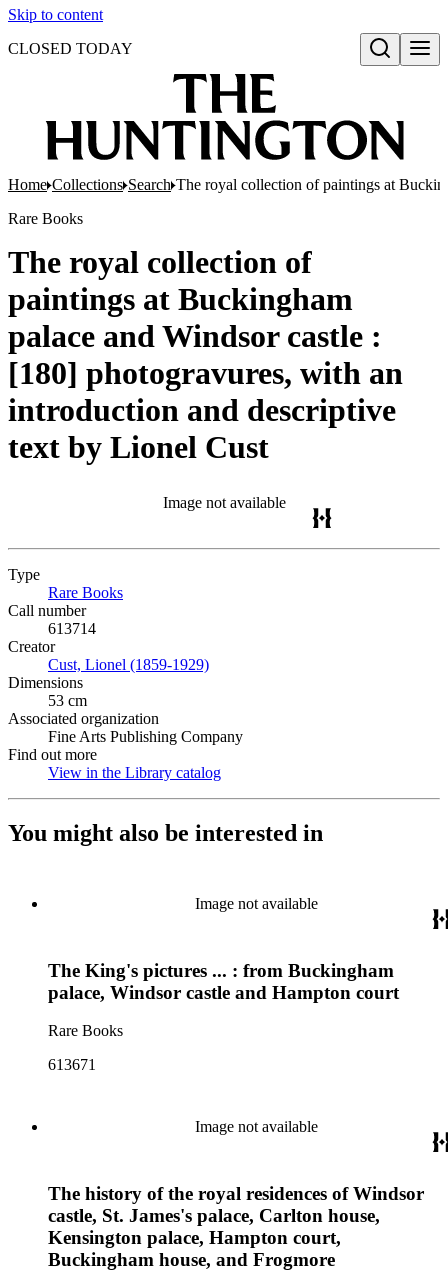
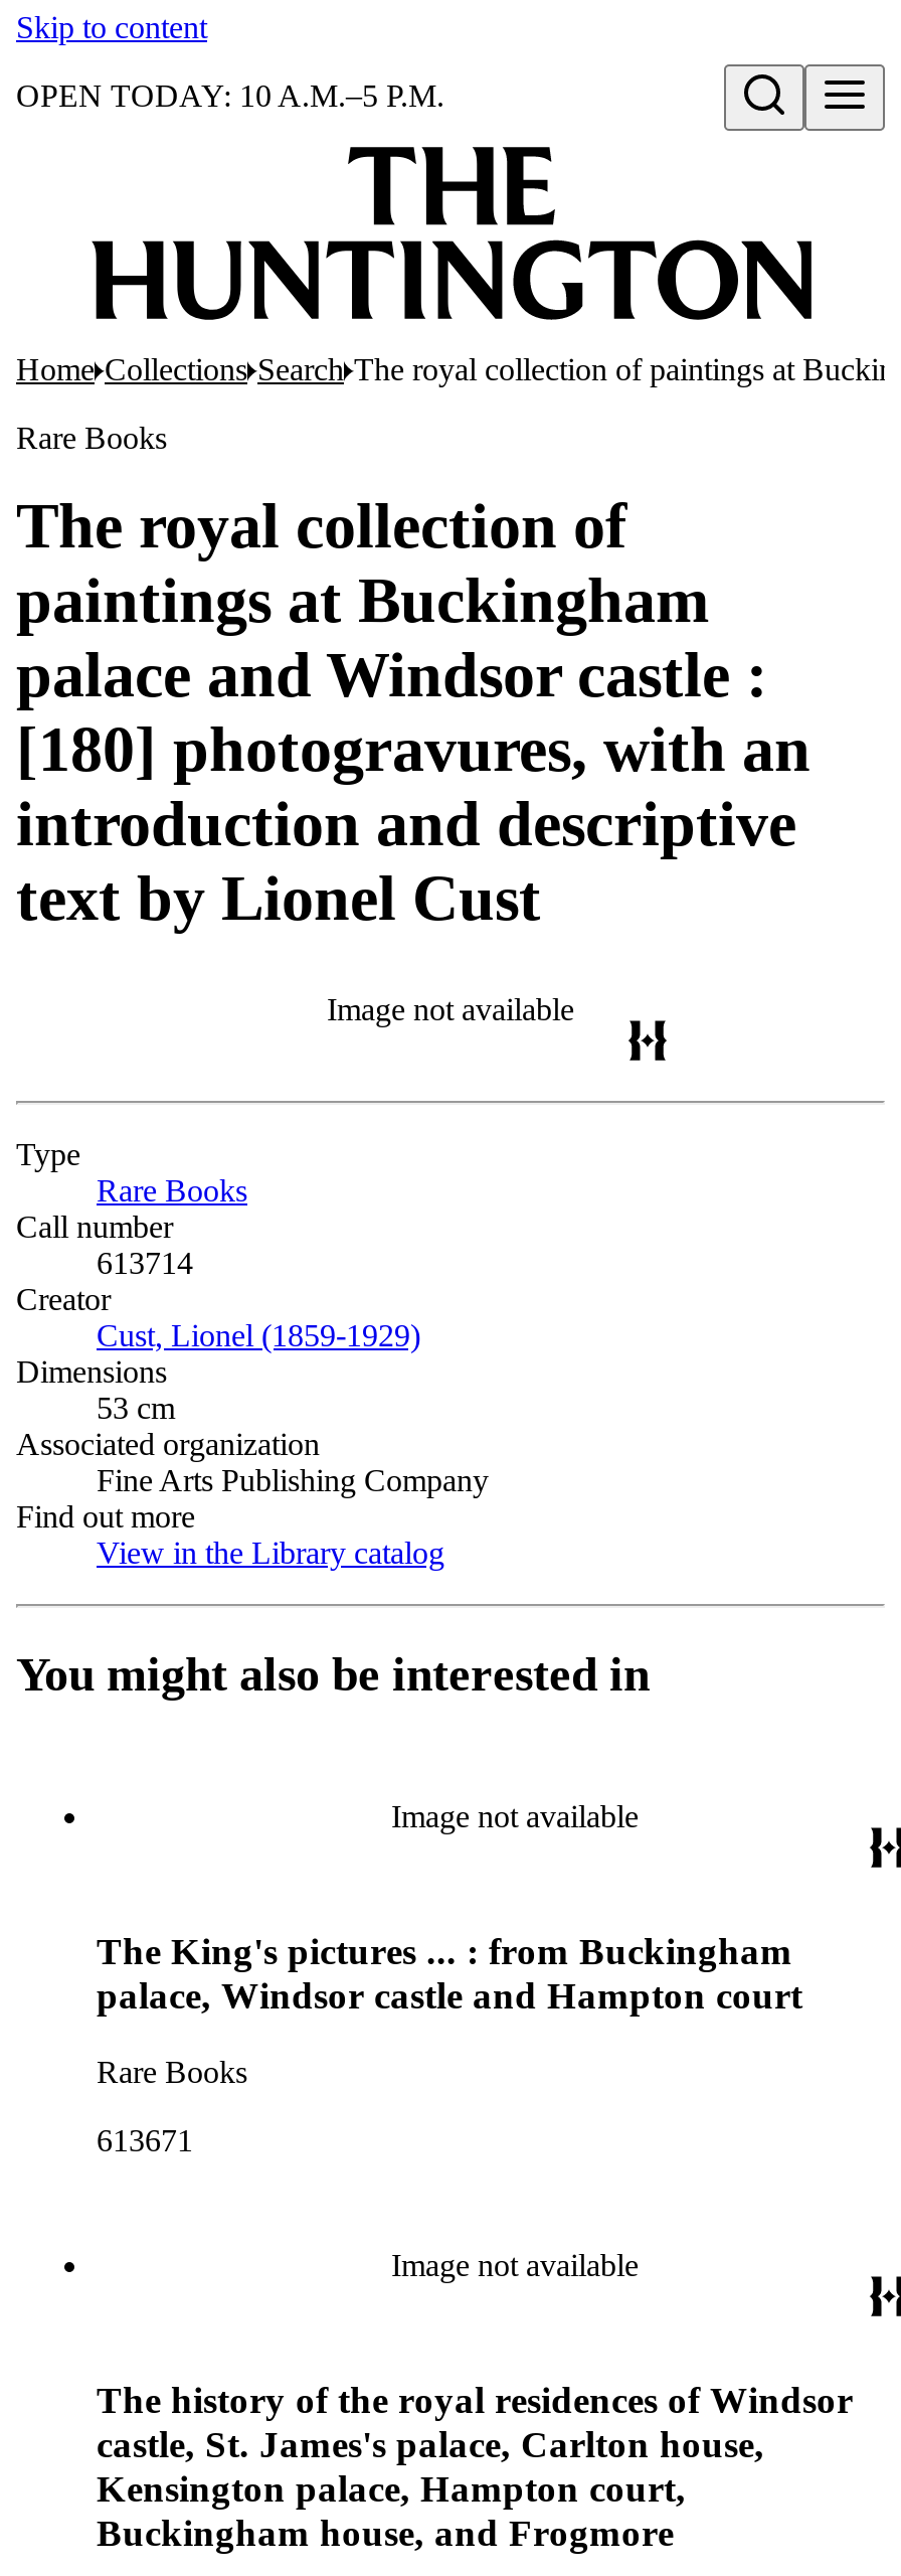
[8,40,133,57] CLOSED TODAY -> [16,78,444,113] OPEN TODAY: 10 A.M.–5 P.M.

